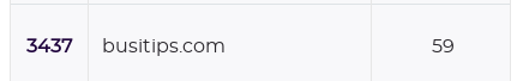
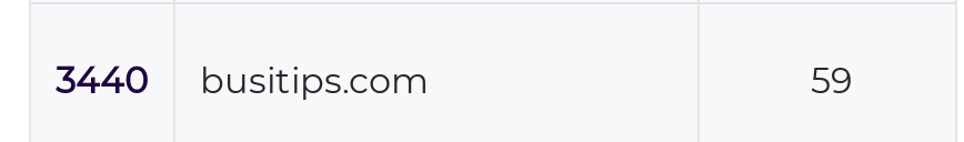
[26,37,226,56] 3437 busitips.com -> [56,64,429,100] 3440 busitips.com

